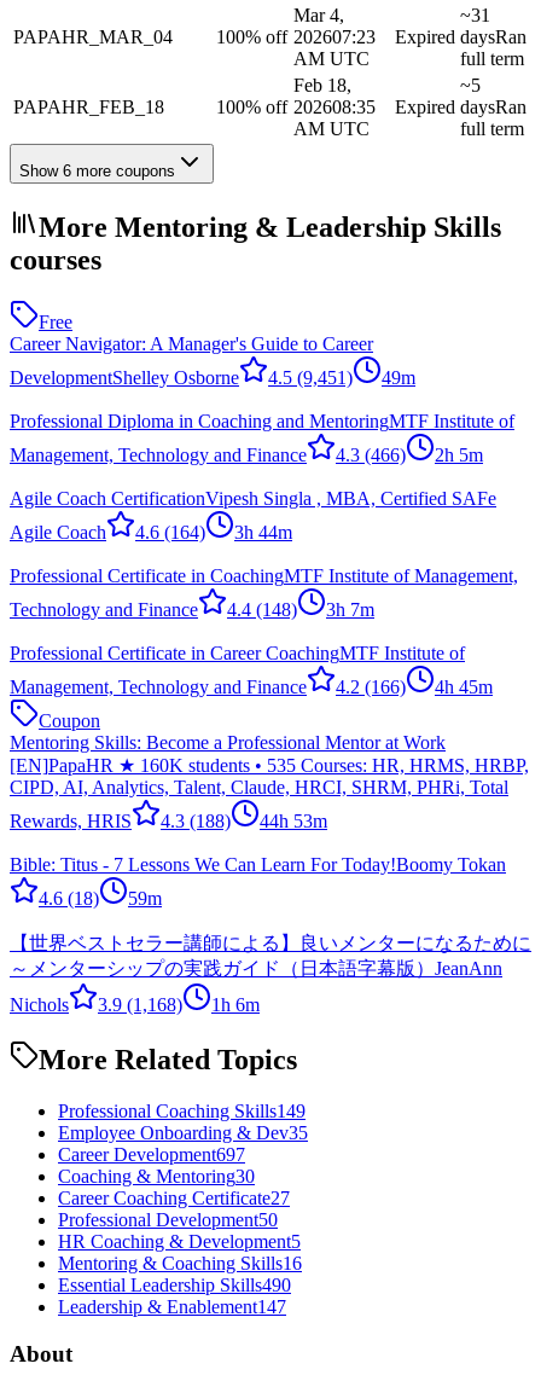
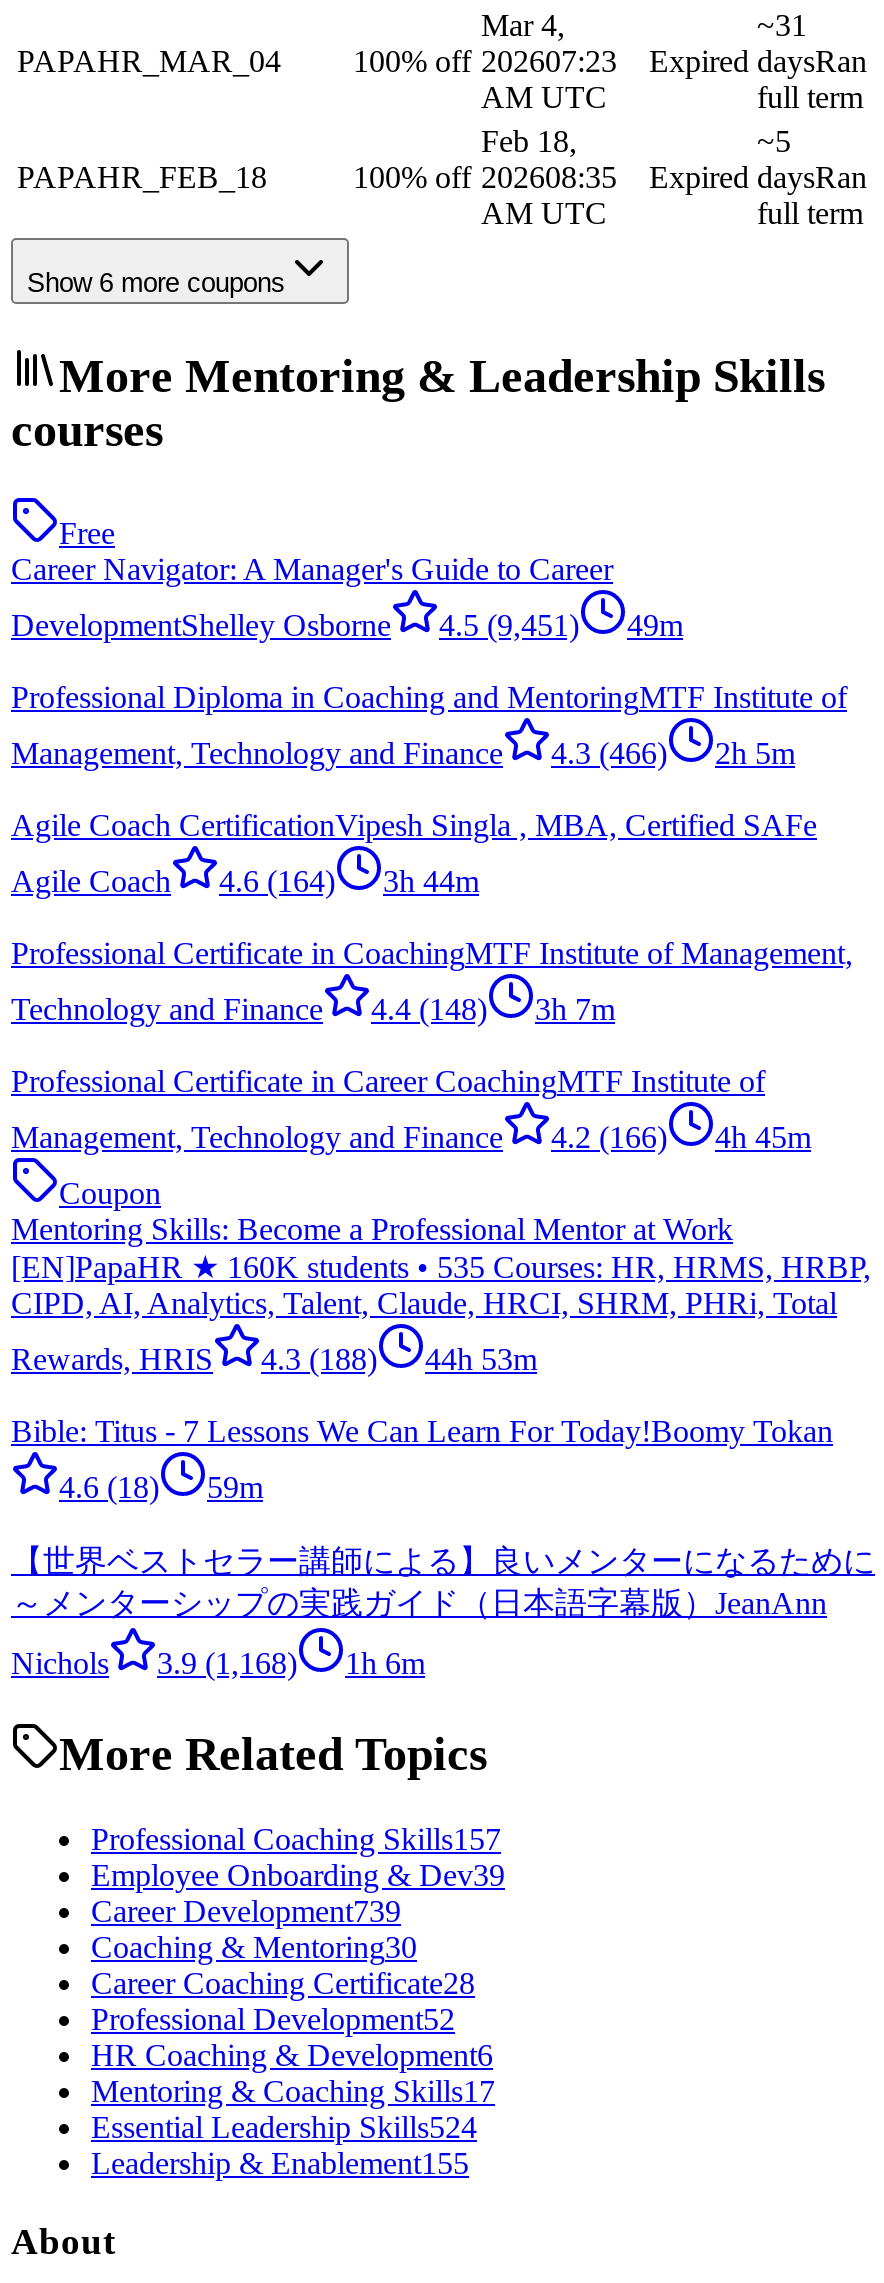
[58,1101,306,1121] Professional Coaching Skills149 -> [91,1822,501,1856] Professional Coaching Skills157
[58,1123,308,1143] Employee Onboarding & Dev35 -> [91,1858,505,1892] Employee Onboarding & Dev39
[58,1144,245,1165] Career Development697 -> [91,1894,401,1928] Career Development739
[58,1188,290,1208] Career Coaching Certificate27 -> [91,1966,475,2000] Career Coaching Certificate28
[58,1210,278,1230] Professional Development50 -> [91,2002,455,2036] Professional Development52
[58,1231,301,1252] HR Coaching & Development5 -> [91,2038,493,2072] HR Coaching & Development6
[58,1253,302,1274] Mentoring & Coaching Skills16 -> [91,2074,495,2108] Mentoring & Coaching Skills17
[58,1275,291,1295] Essential Leadership Skills490 -> [91,2110,477,2144] Essential Leadership Skills524
[58,1297,286,1317] Leadership & Enablement147 -> [91,2146,469,2180] Leadership & Enablement155

